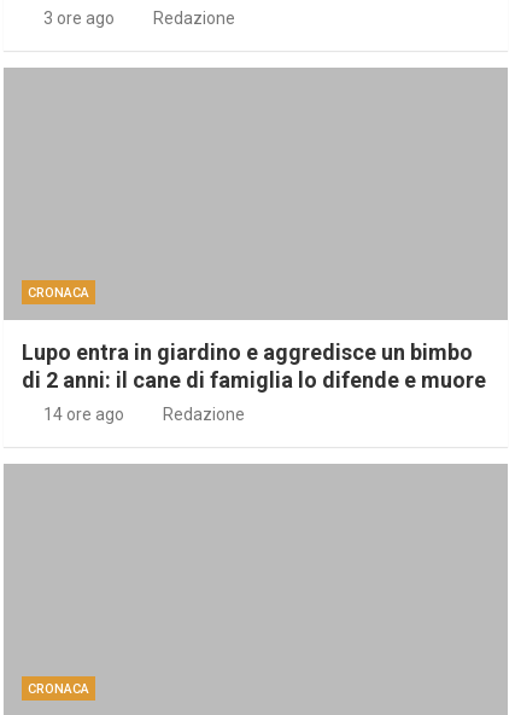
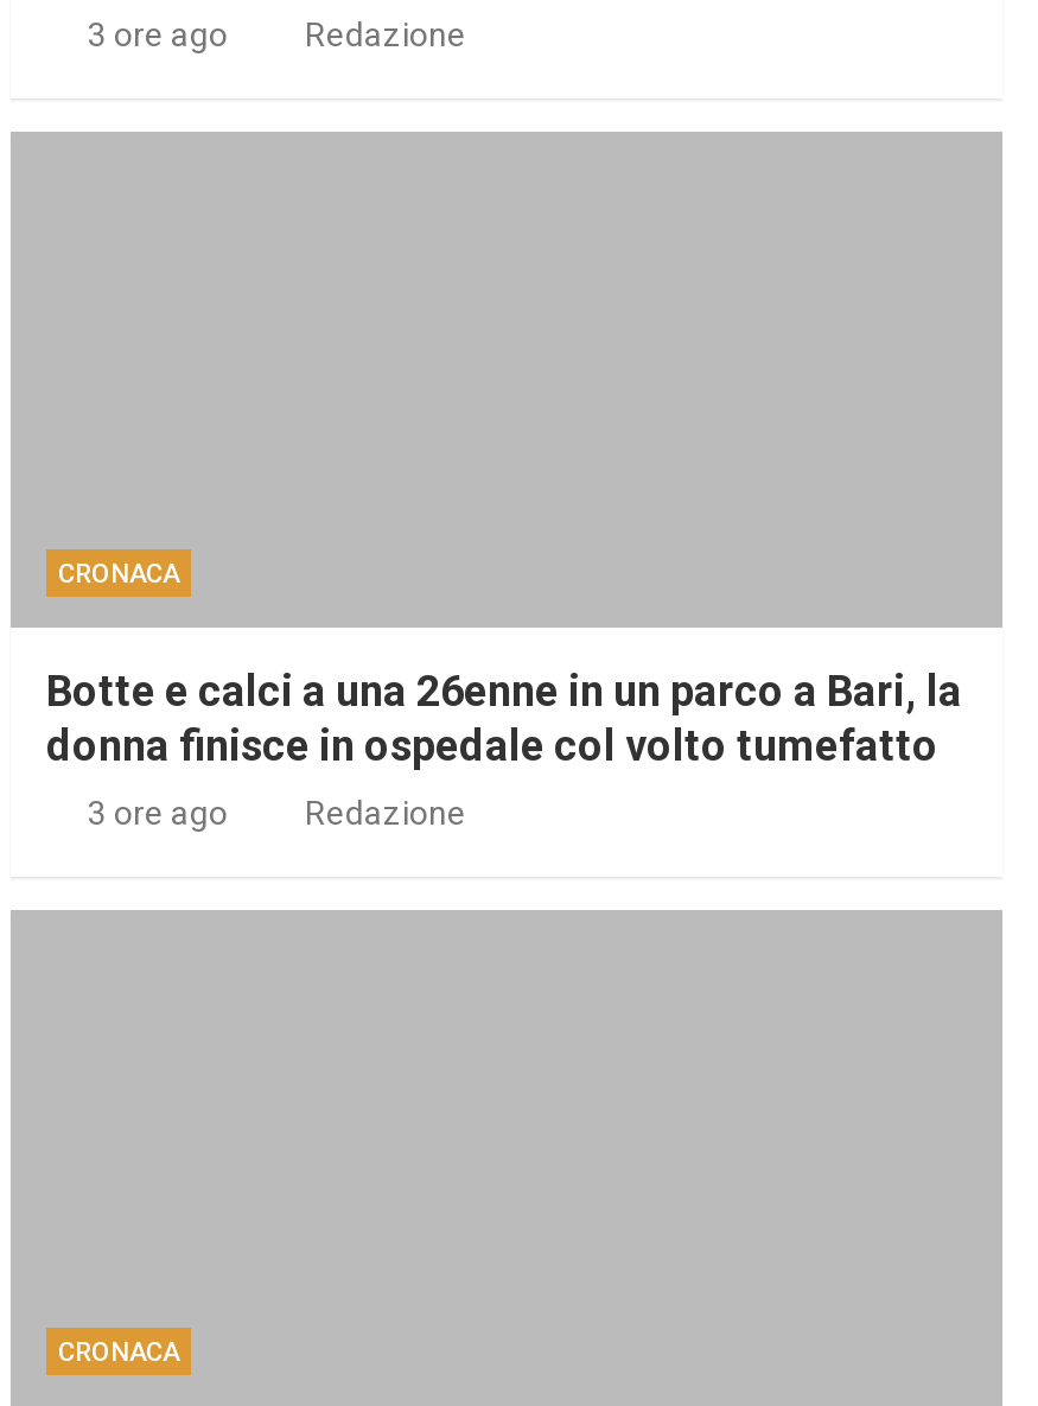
[22,339,486,393] Lupo entra in giardino e aggredisce un bimbo | di 2 anni: il cane di famiglia lo difende e muore -> [46,666,962,770] Botte e calci a una 26enne in un parco a Bari, la | donna finisce in ospedale col volto tumefatto
[43,405,124,424] 14 ore ago -> [88,794,228,832] 3 ore ago

